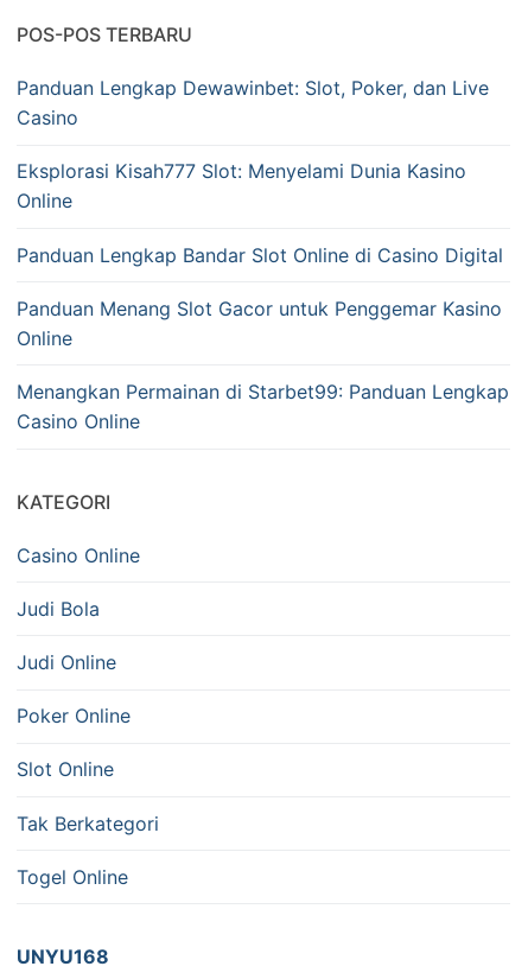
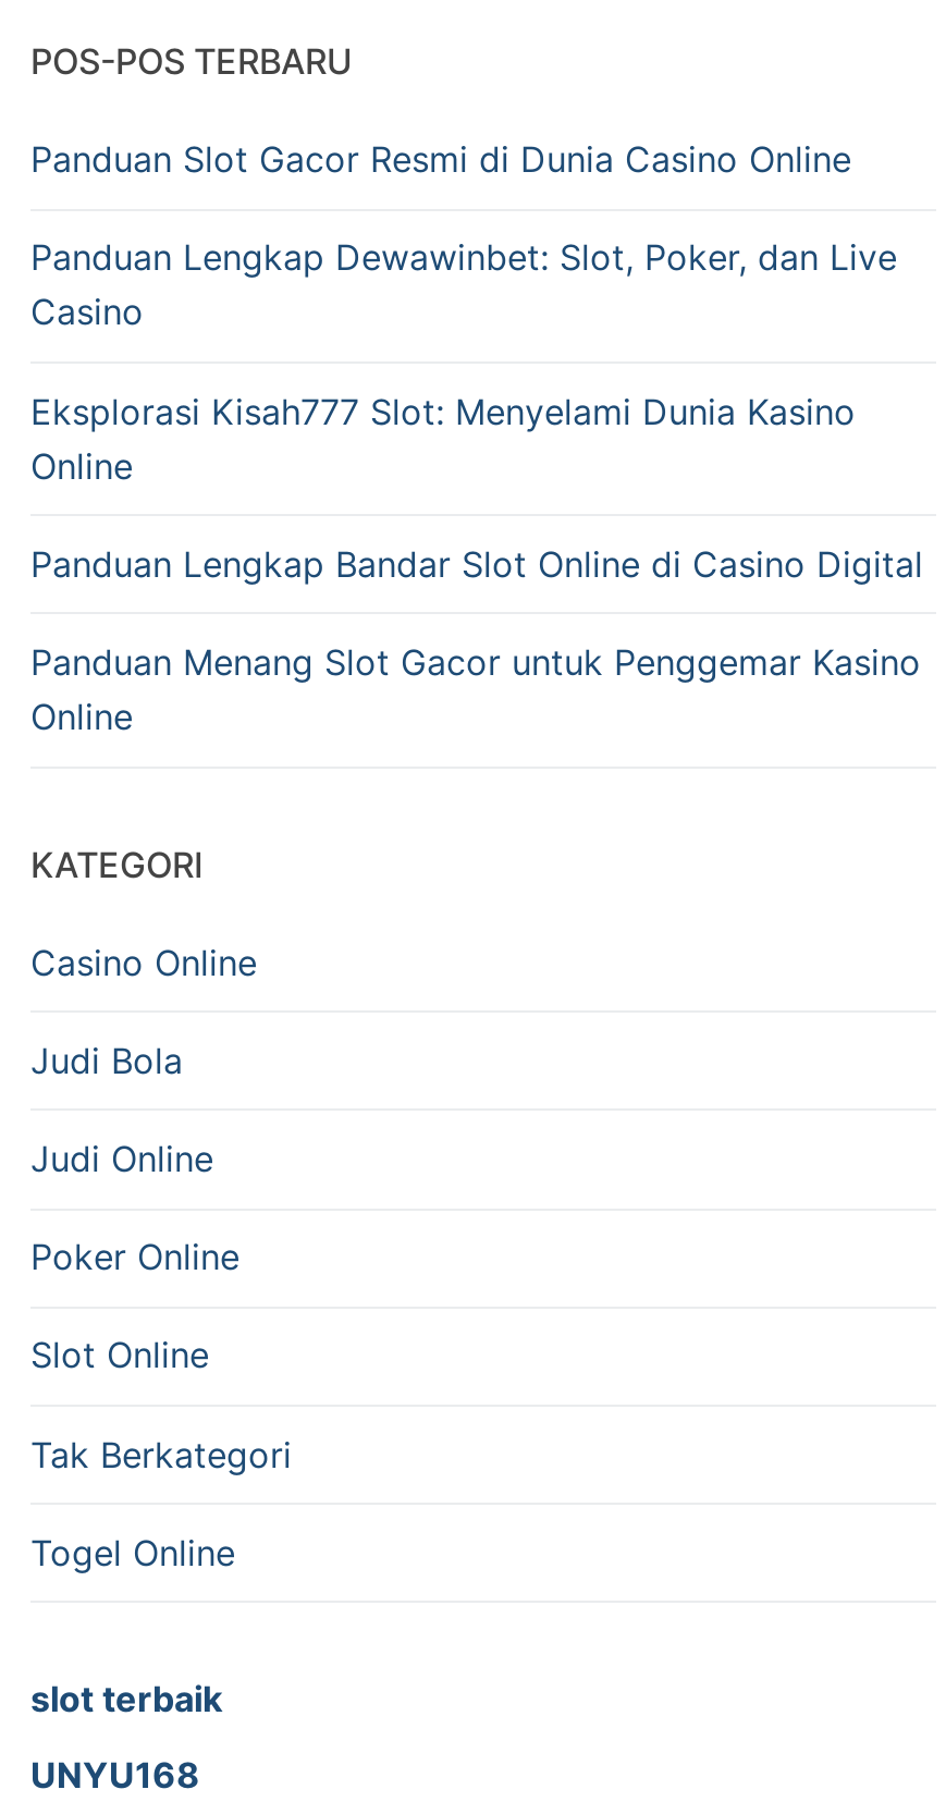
none -> [30,138,851,181] Panduan Slot Gacor Resmi di Dunia Casino Online
moved [17,76,503,350] -> [30,236,923,738]: Panduan Lengkap Dewawinbet: Slot, Poker, dan Live | Casino | Eksplorasi Kisah777 Slot: Menyelami Dunia Kasino | Online | Panduan Lengkap Bandar Slot Online di Casino Digital | Panduan Menang Slot Gacor untuk Penggemar Kasino | Online
[17,380,509,433] Menangkan Permainan di Starbet99: Panduan Lengkap | Casino Online -> none
moved [17,490,159,888] -> [30,842,292,1574]: KATEGORI | Casino Online | Judi Bola | Judi Online | Poker Online | Slot Online | Tak Berkategori | Togel Online
none -> [30,1677,222,1721] slot terbaik

